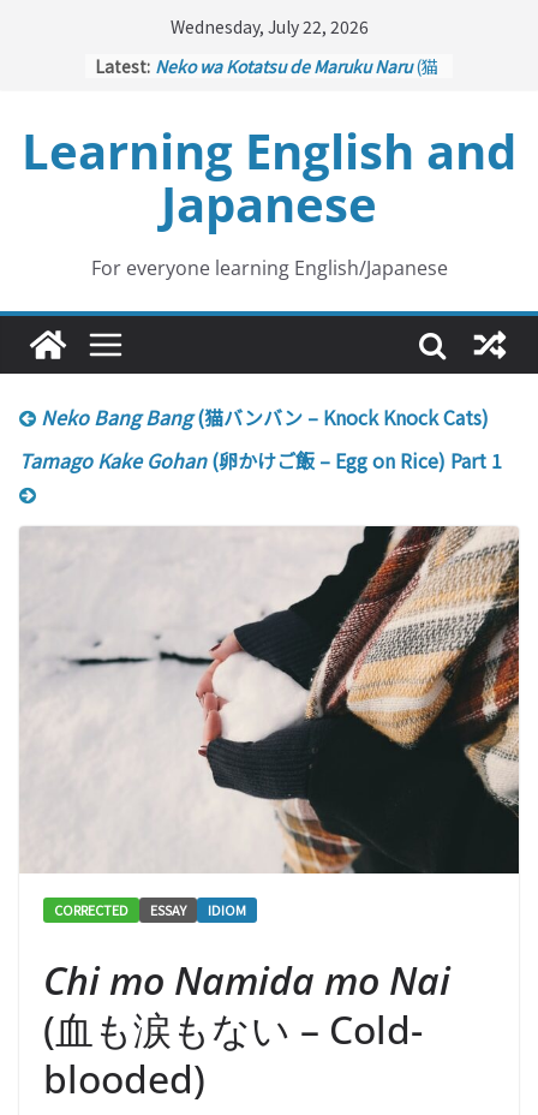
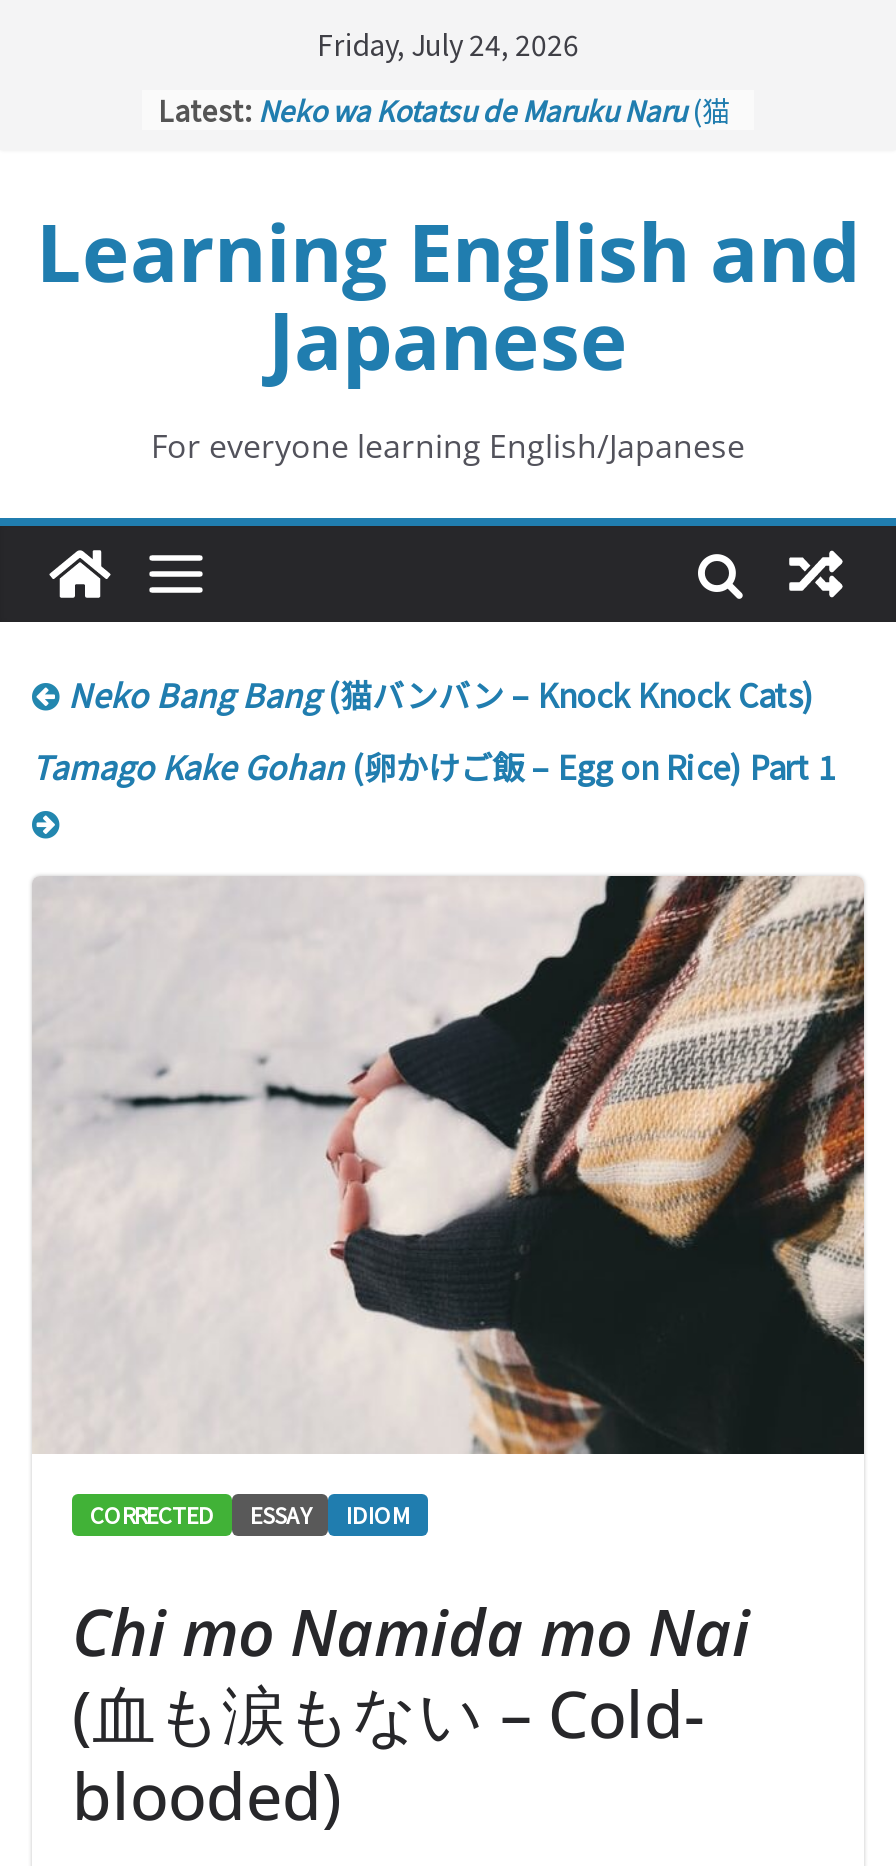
[170,14,368,38] Wednesday, July 22, 2026 -> [317,24,579,64] Friday, July 24, 2026

